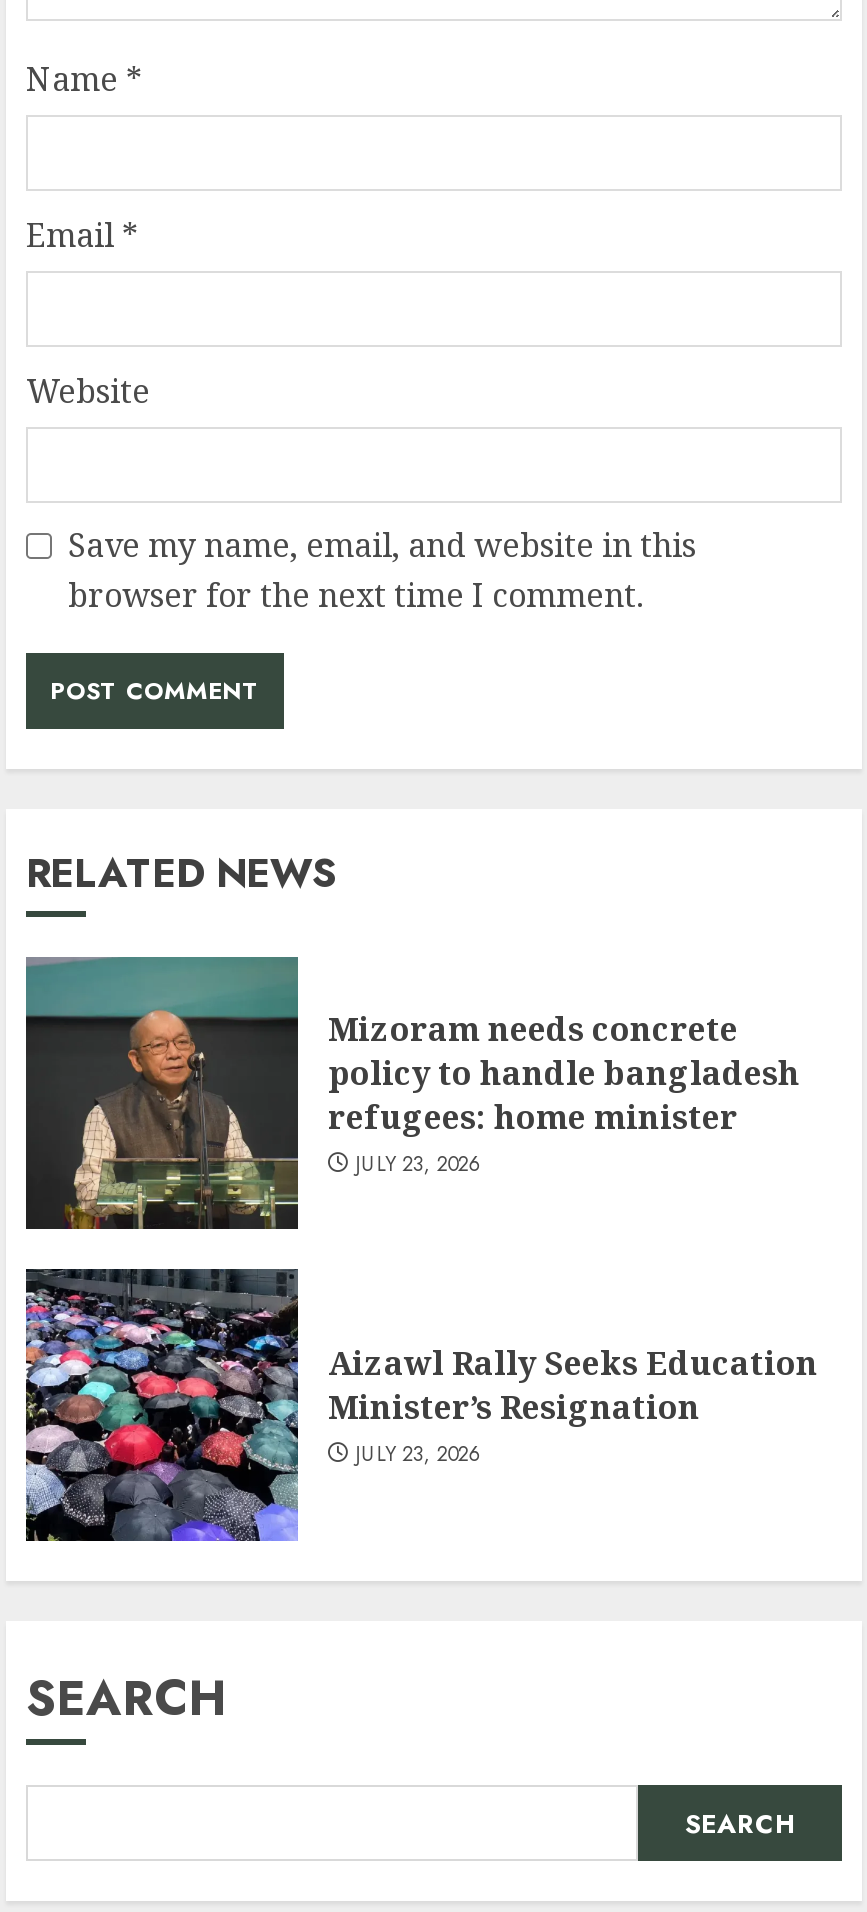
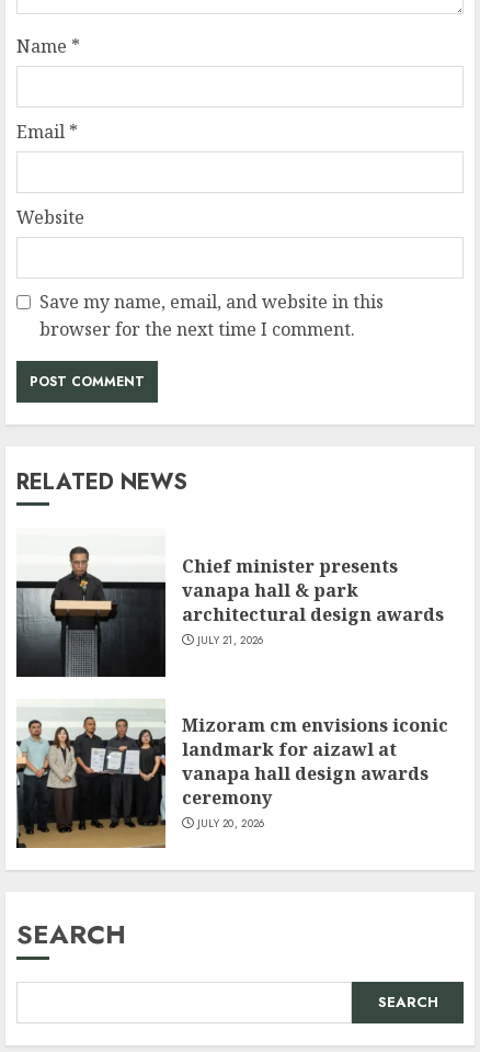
[24,955,800,1231] [image] | Mizoram needs concrete | policy to handle bangladesh | refugees: home minister | JULY 23, 2026 -> [16,527,444,678] [image] | Chief minister presents | vanapa hall & park | architectural design awards | JULY 21, 2026
[24,1267,818,1543] [image] | Aizawl Rally Seeks Education | Minister’s Resignation | JULY 23, 2026 -> [15,698,448,849] [image] | Mizoram cm envisions iconic | landmark for aizawl at | vanapa hall design awards | ceremony | JULY 20, 2026

